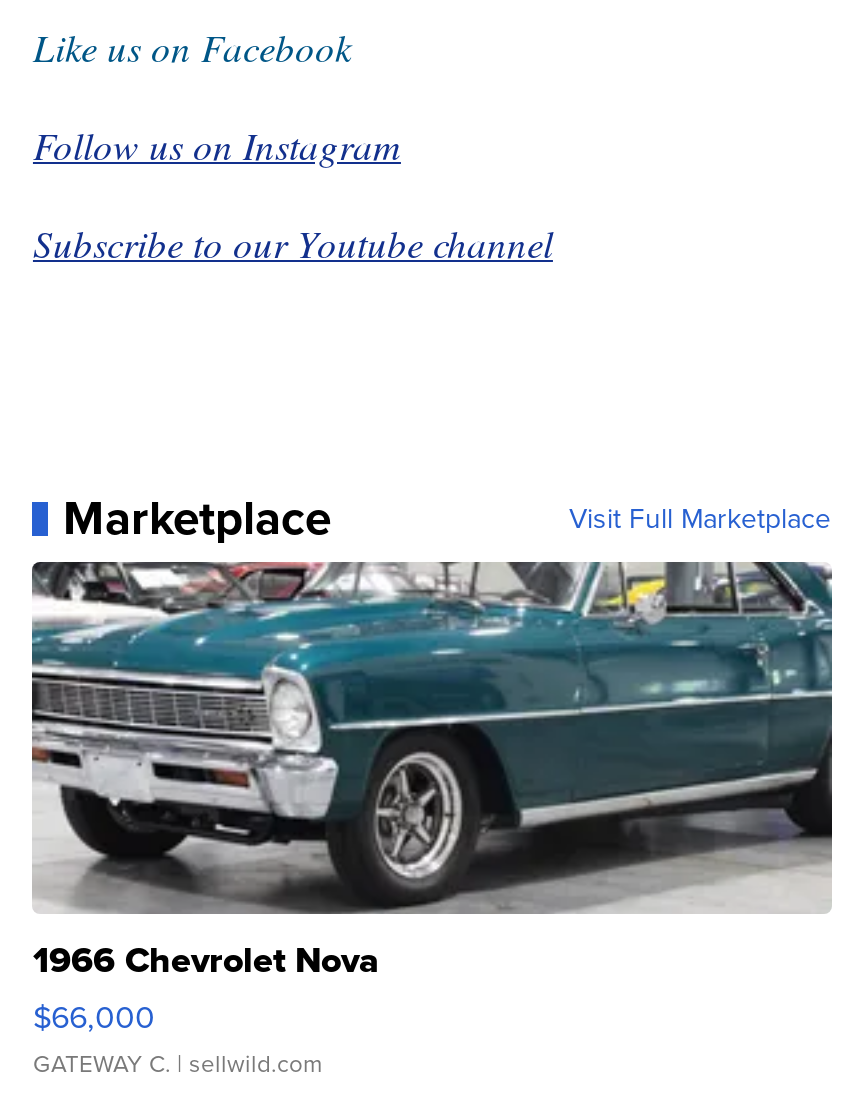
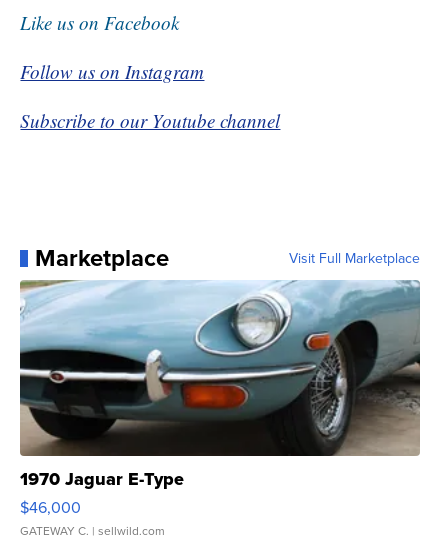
[30,560,832,1039] [image] | 1966 Chevrolet Nova | $66,000 -> [19,280,420,518] [image] | 1970 Jaguar E-Type | $46,000

